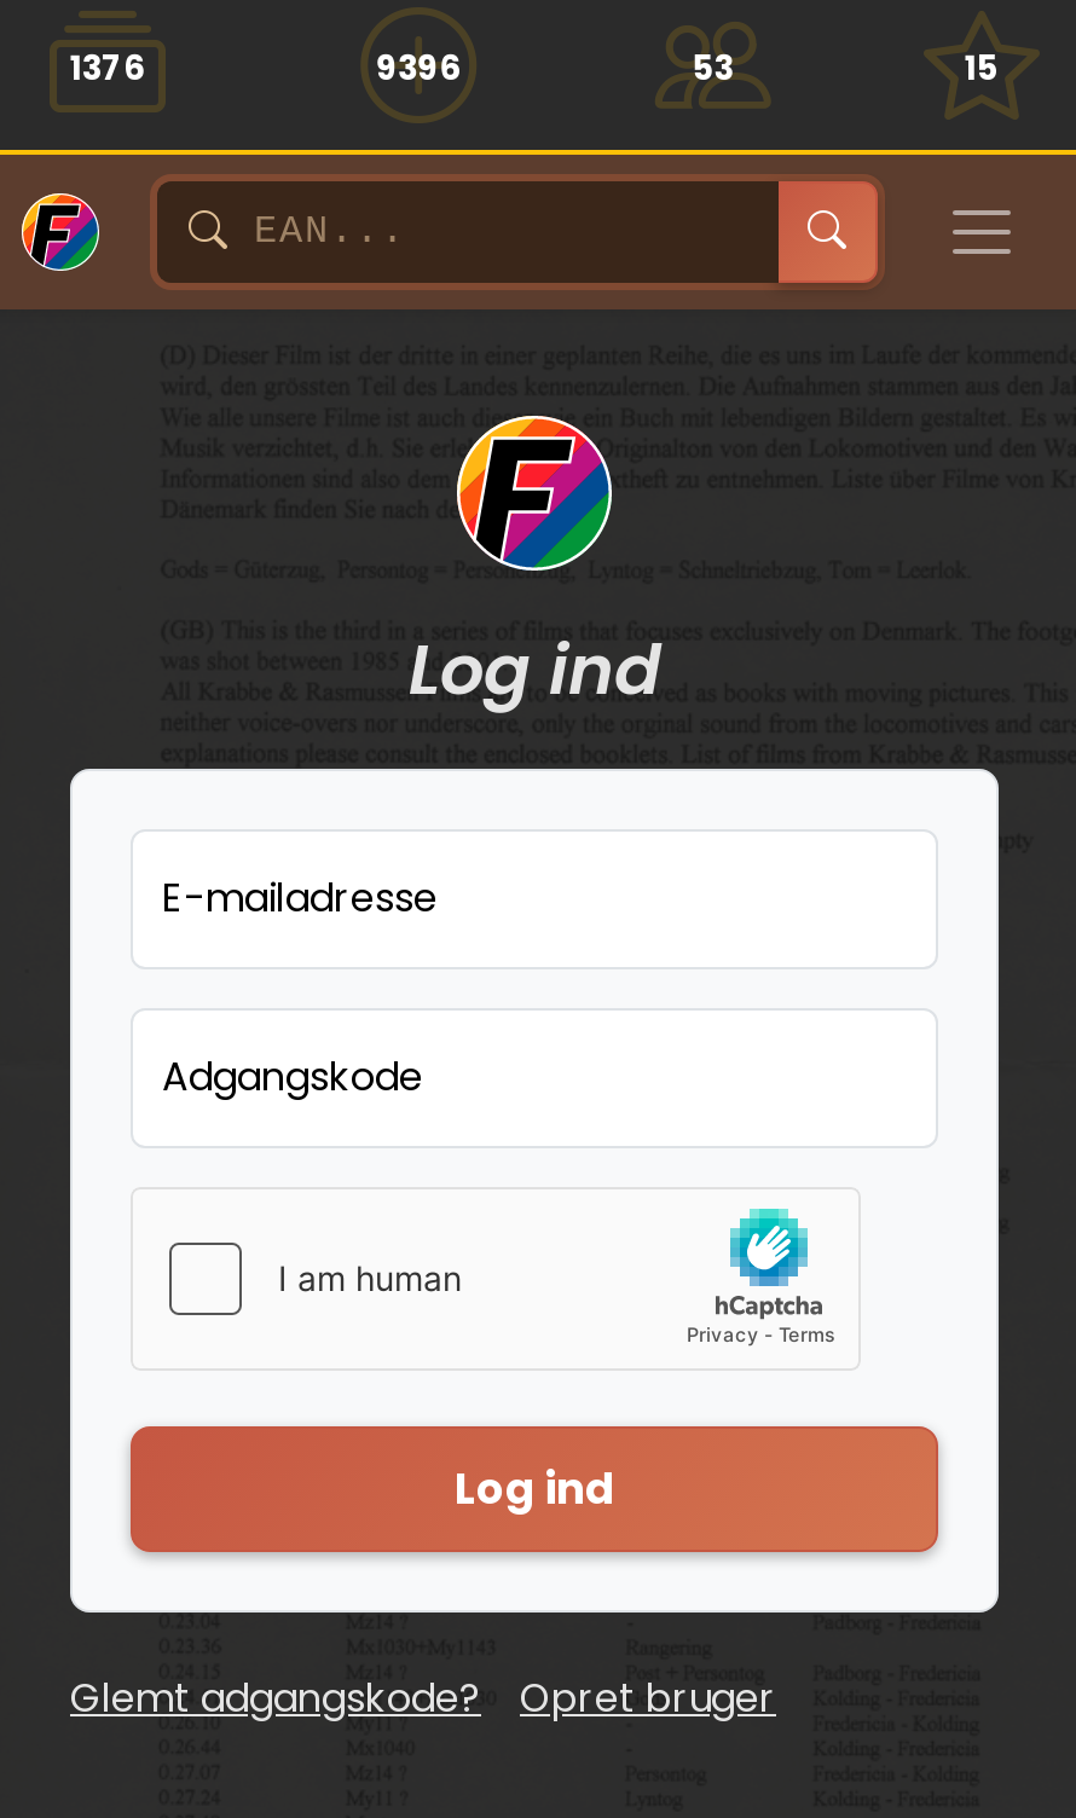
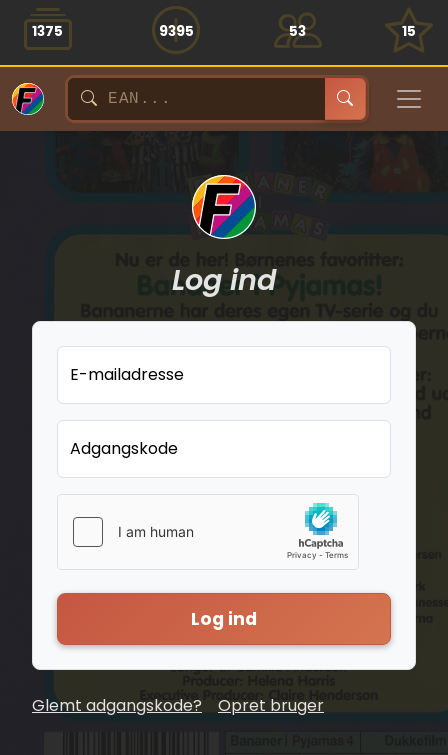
[70,46,145,92] 1376 -> [32,22,63,41] 1375
[376,46,461,92] 9396 -> [159,22,194,41] 9395

